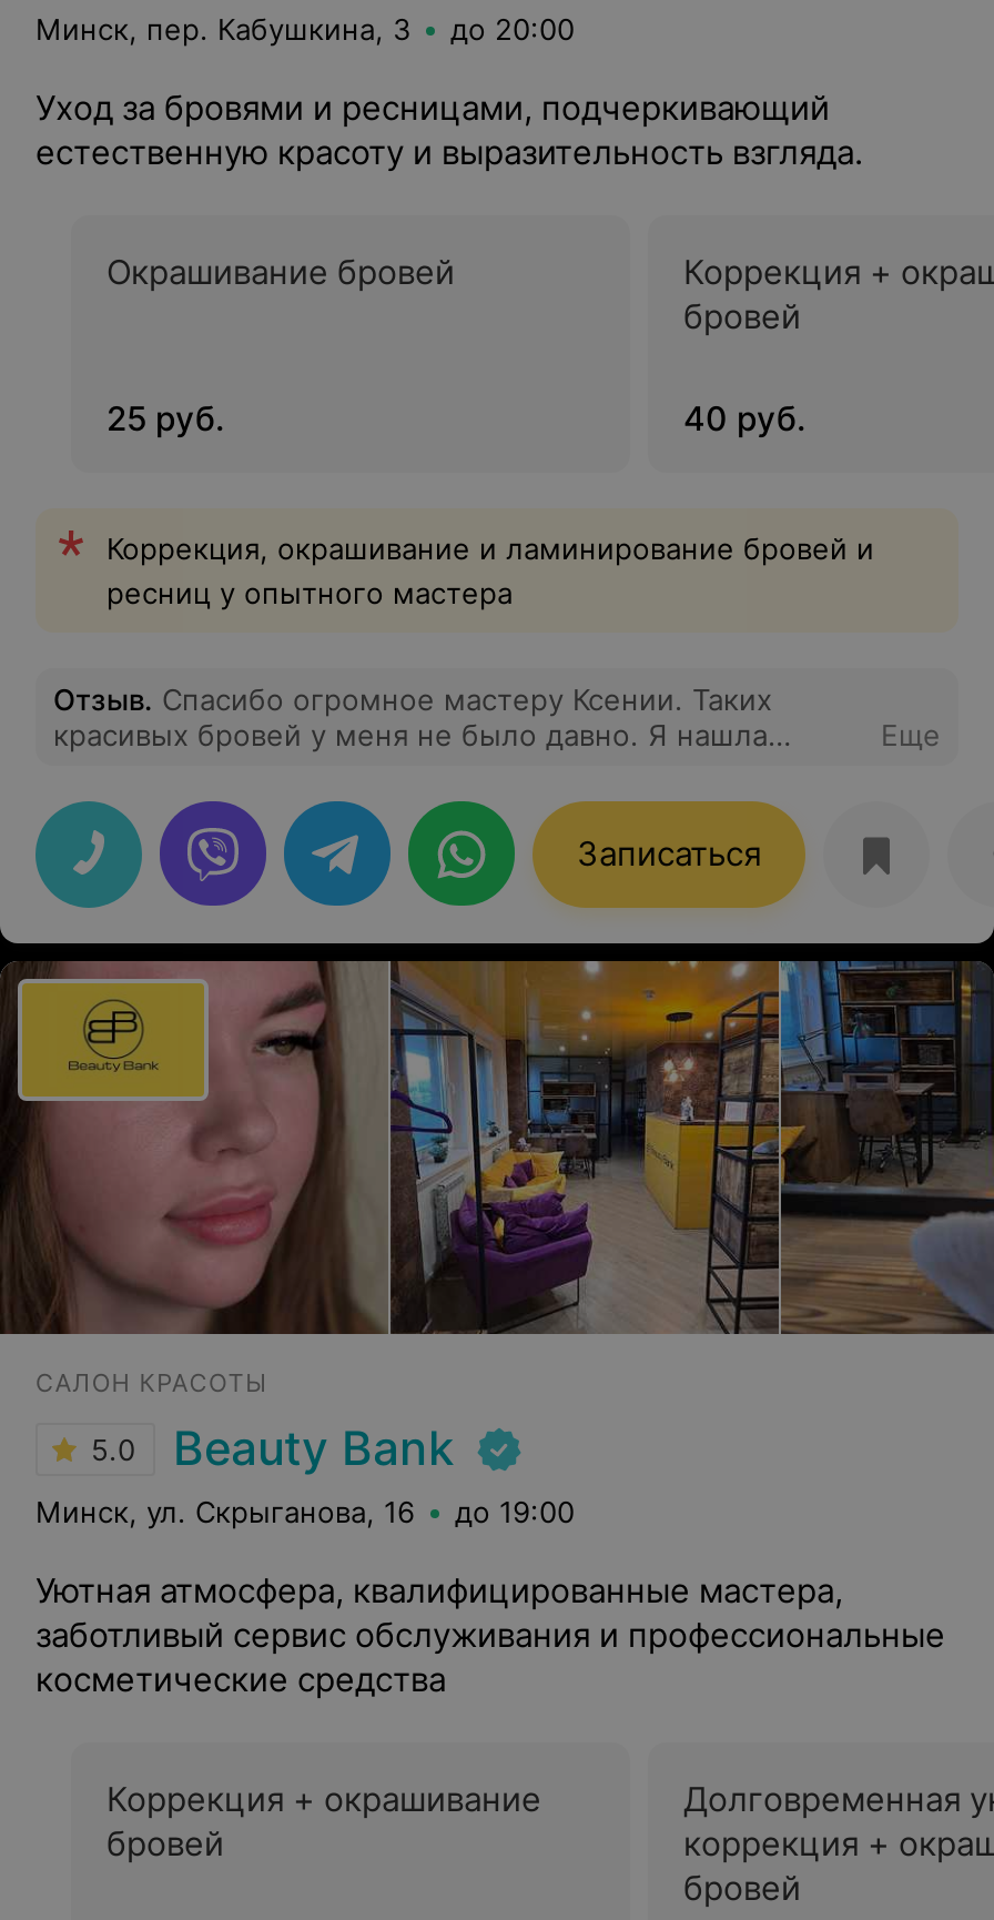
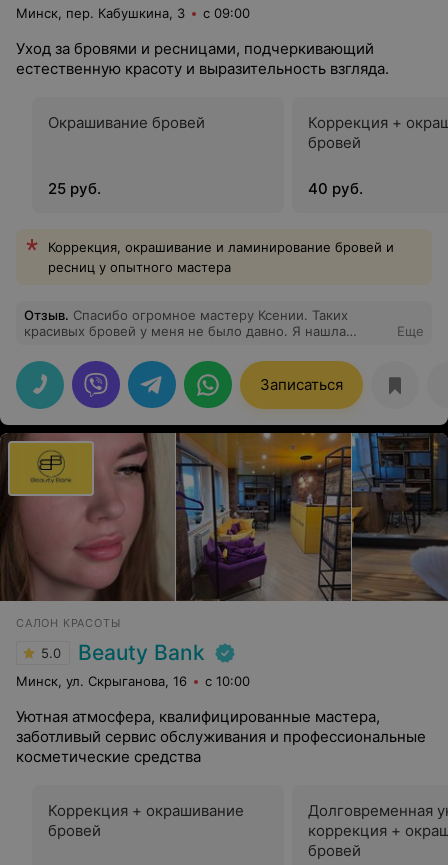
[450,11,575,47] до 20:00 -> [203,5,250,21] с 09:00
[35,1494,575,1529] Минск, ул. Скрыганова, 16 до 19:00 -> [16,673,250,689] Минск, ул. Скрыганова, 16 с 10:00

